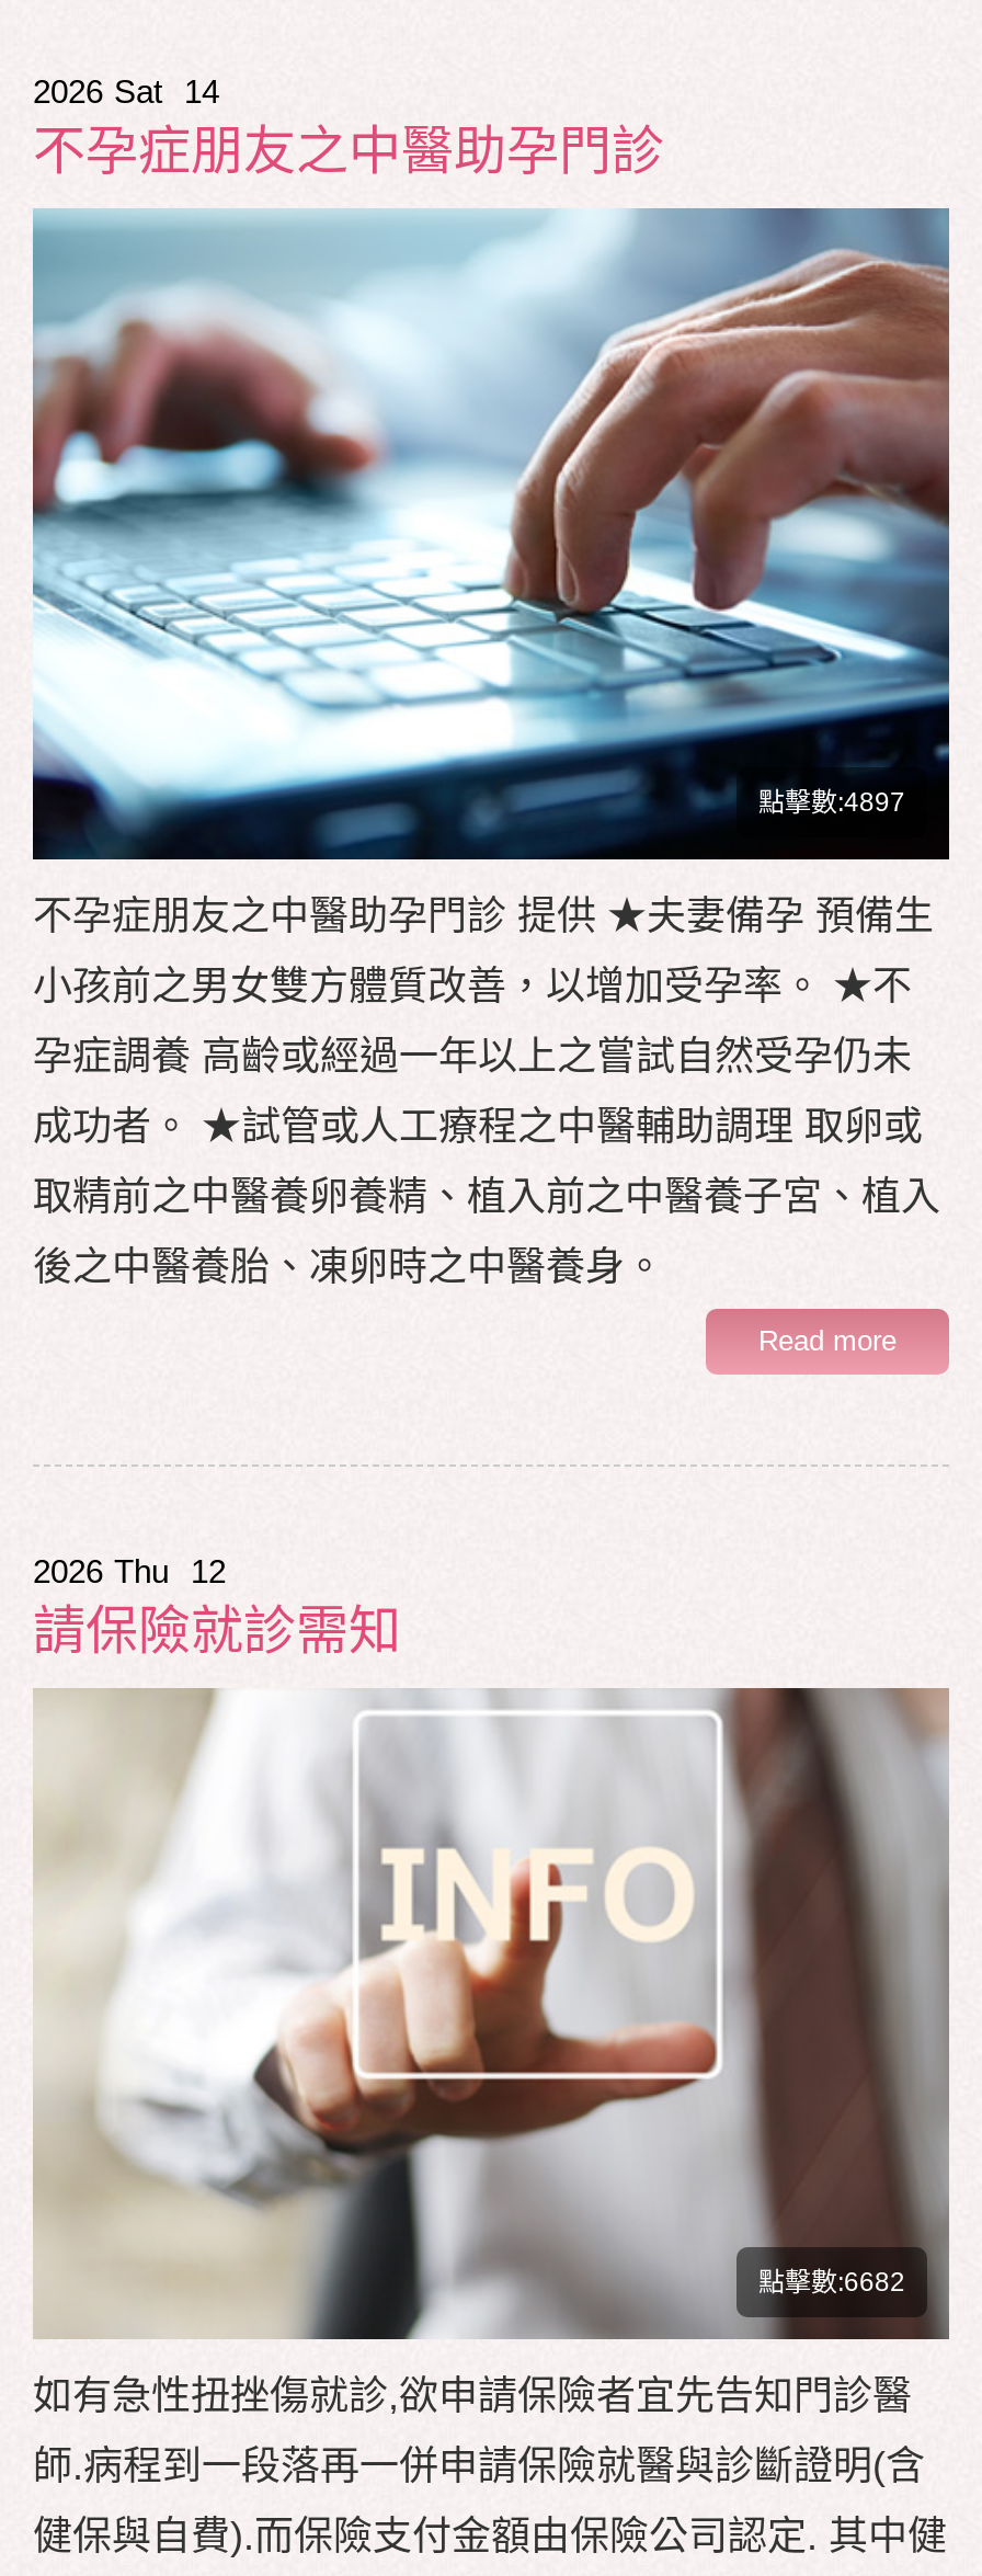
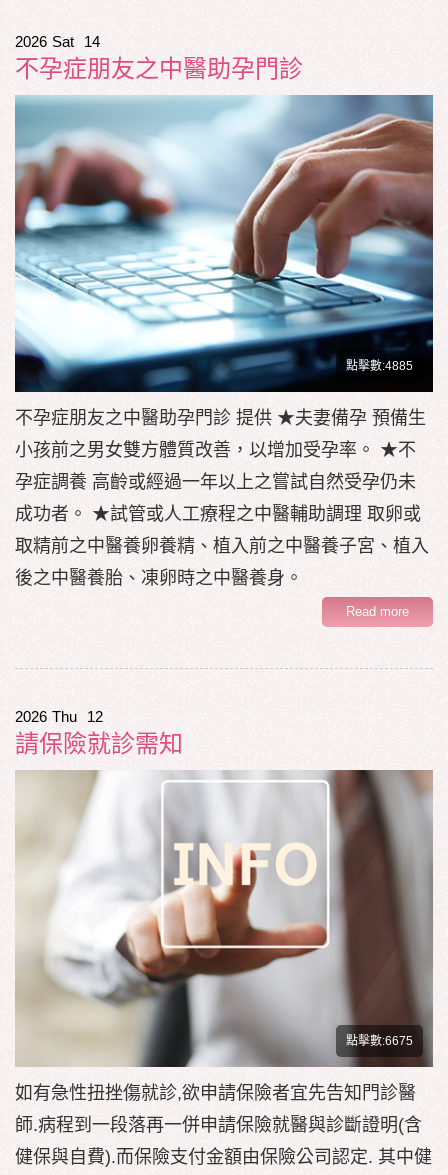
[758,787,905,818] 點擊數:4897 -> [346,359,413,373] 點擊數:4885
[758,2267,905,2298] 點擊數:6682 -> [346,1034,413,1048] 點擊數:6675

